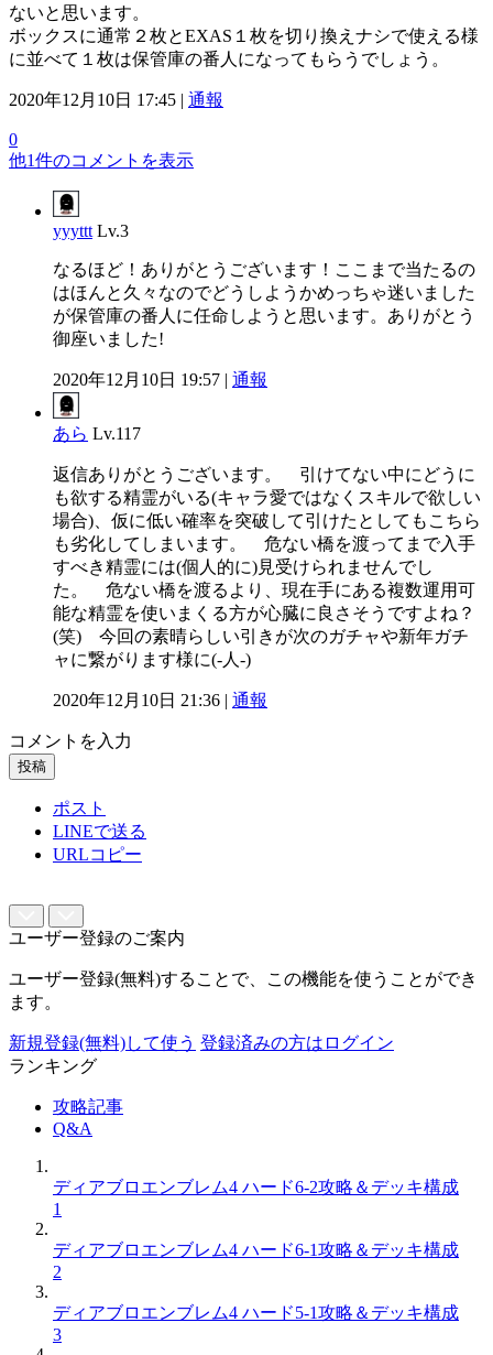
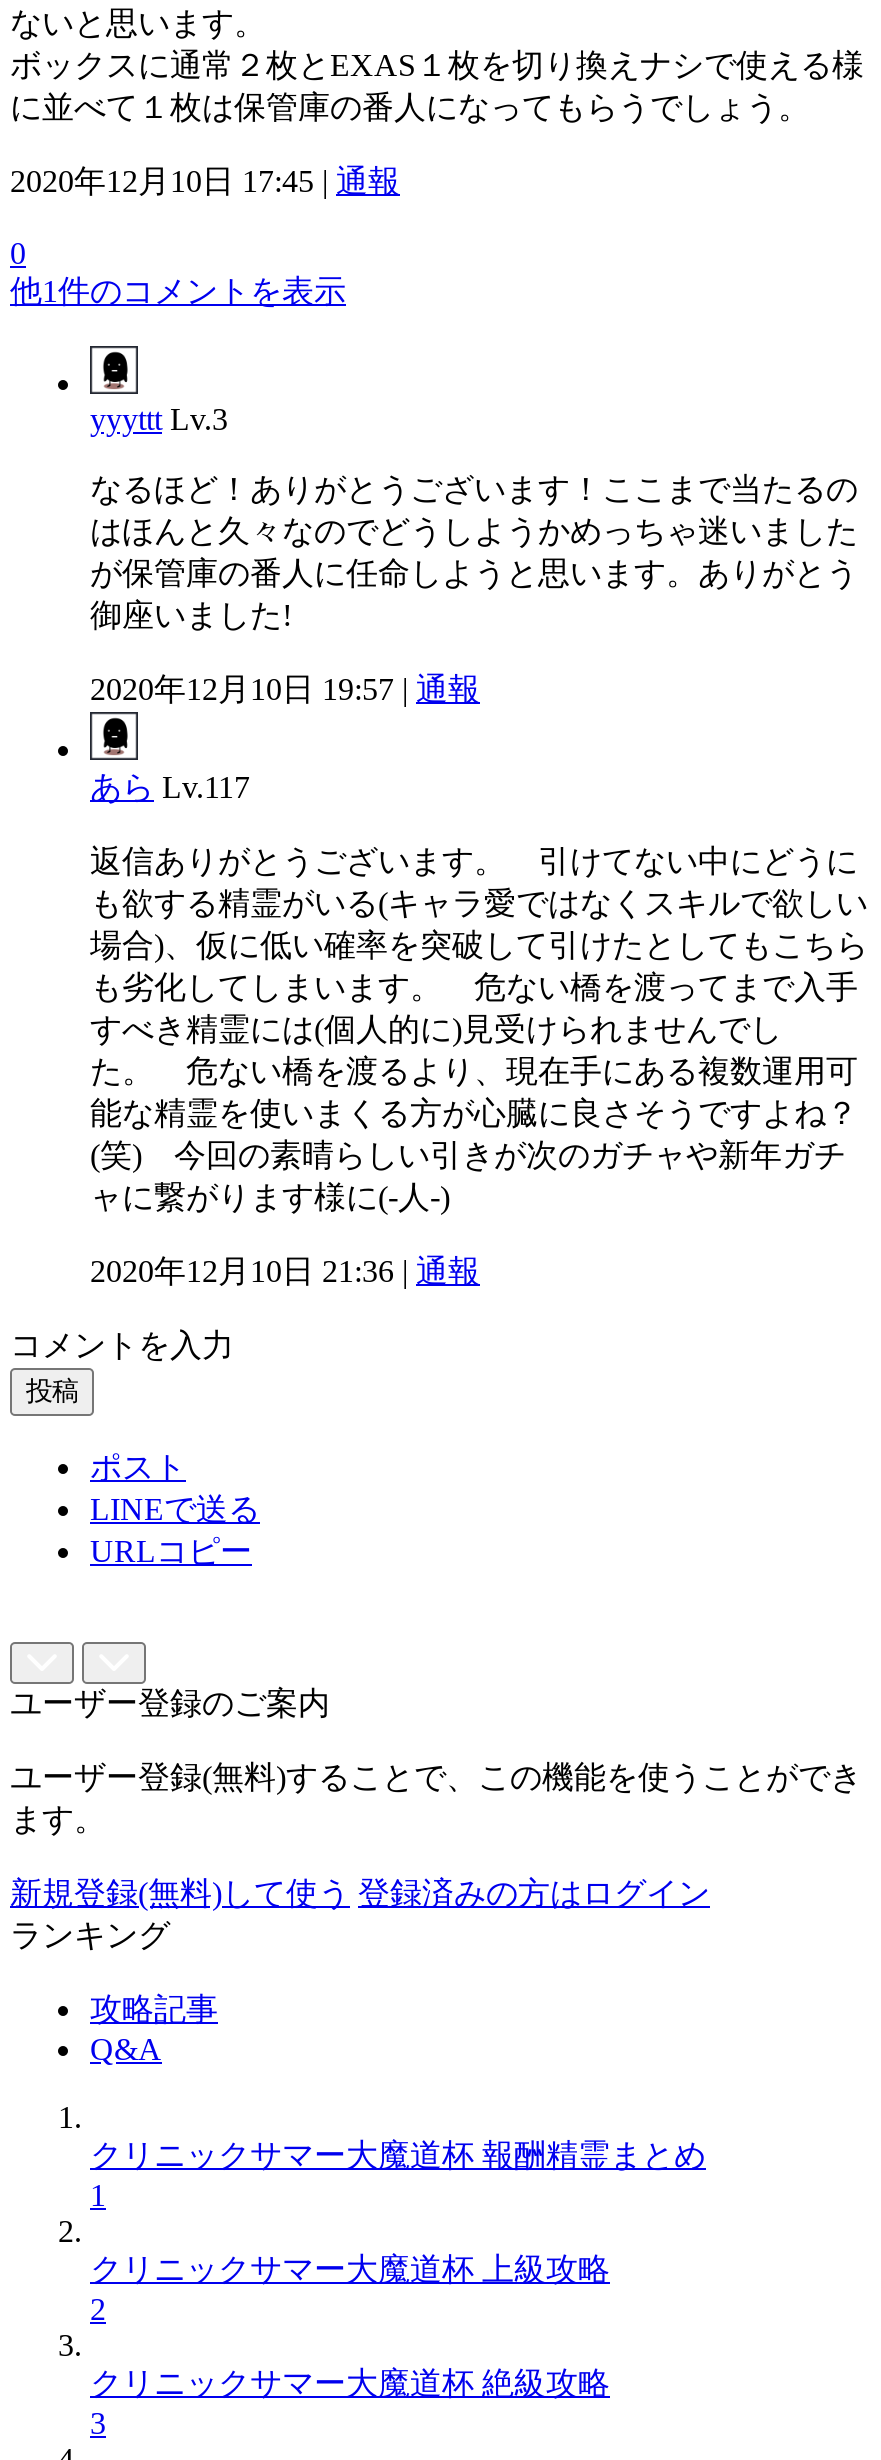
[53,1177,459,1196] ディアブロエンブレム4 ハード6-2攻略＆デッキ構成 -> [90,2137,706,2171] クリニックサマー大魔道杯 報酬精霊まとめ
[53,1240,459,1259] ディアブロエンブレム4 ハード6-1攻略＆デッキ構成 -> [90,2251,610,2285] クリニックサマー大魔道杯 上級攻略
[53,1303,459,1322] ディアブロエンブレム4 ハード5-1攻略＆デッキ構成 -> [90,2365,610,2399] クリニックサマー大魔道杯 絶級攻略

